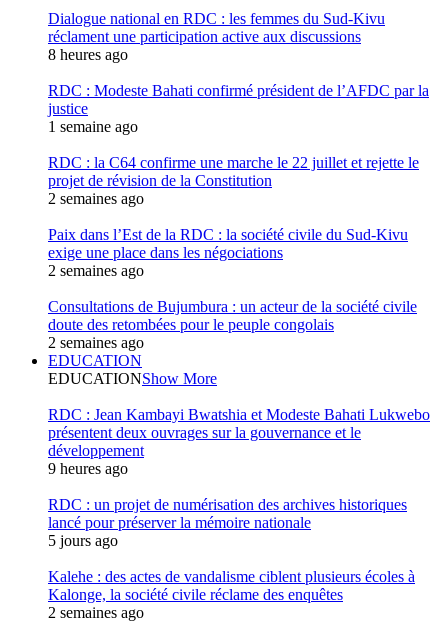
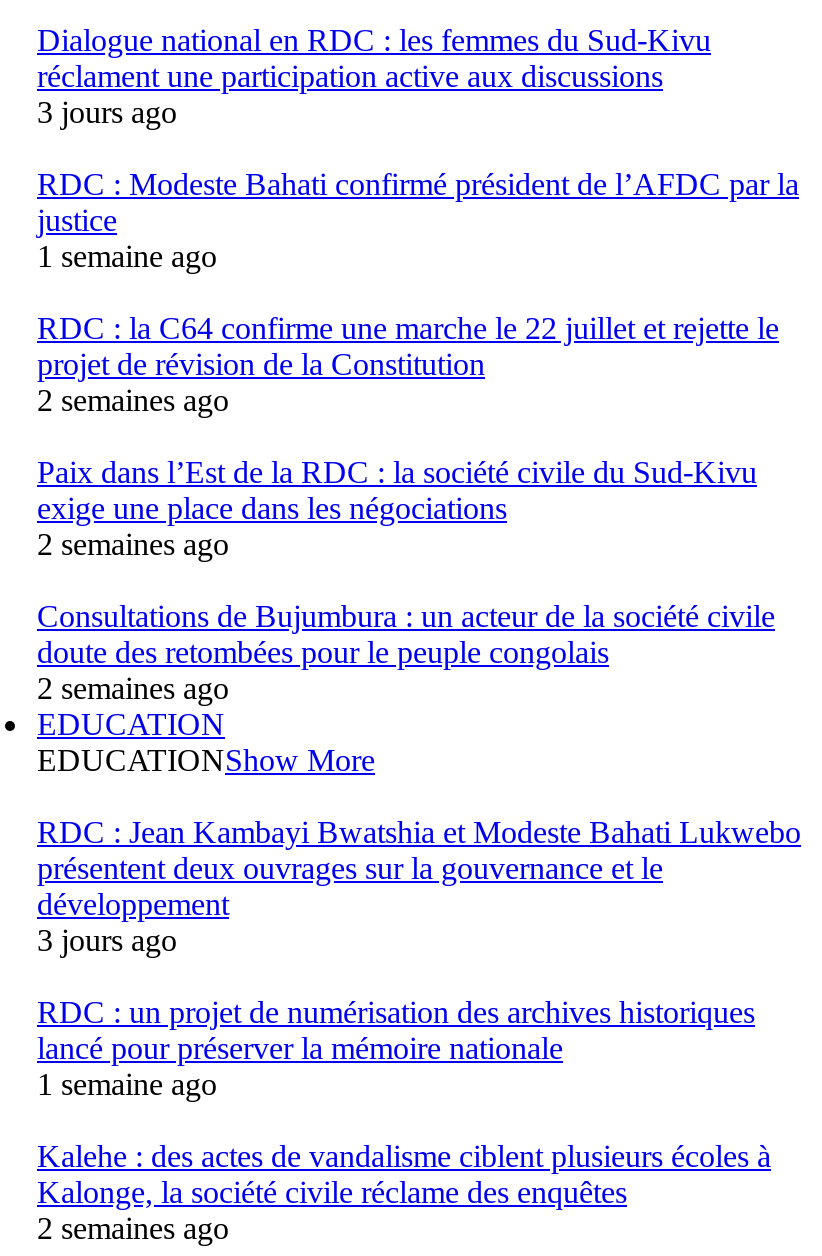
[48,46,128,63] 8 heures ago -> [37,95,177,129] 3 jours ago
[48,460,128,477] 9 heures ago -> [37,923,177,957] 3 jours ago
[48,532,118,549] 5 jours ago -> [37,1067,217,1101] 1 semaine ago

